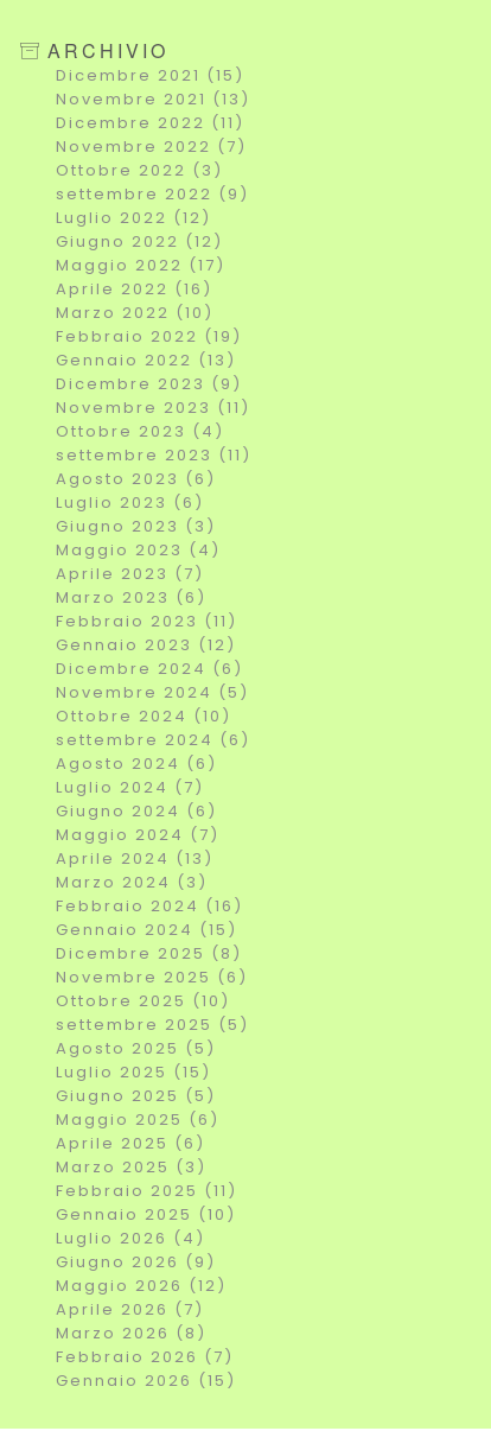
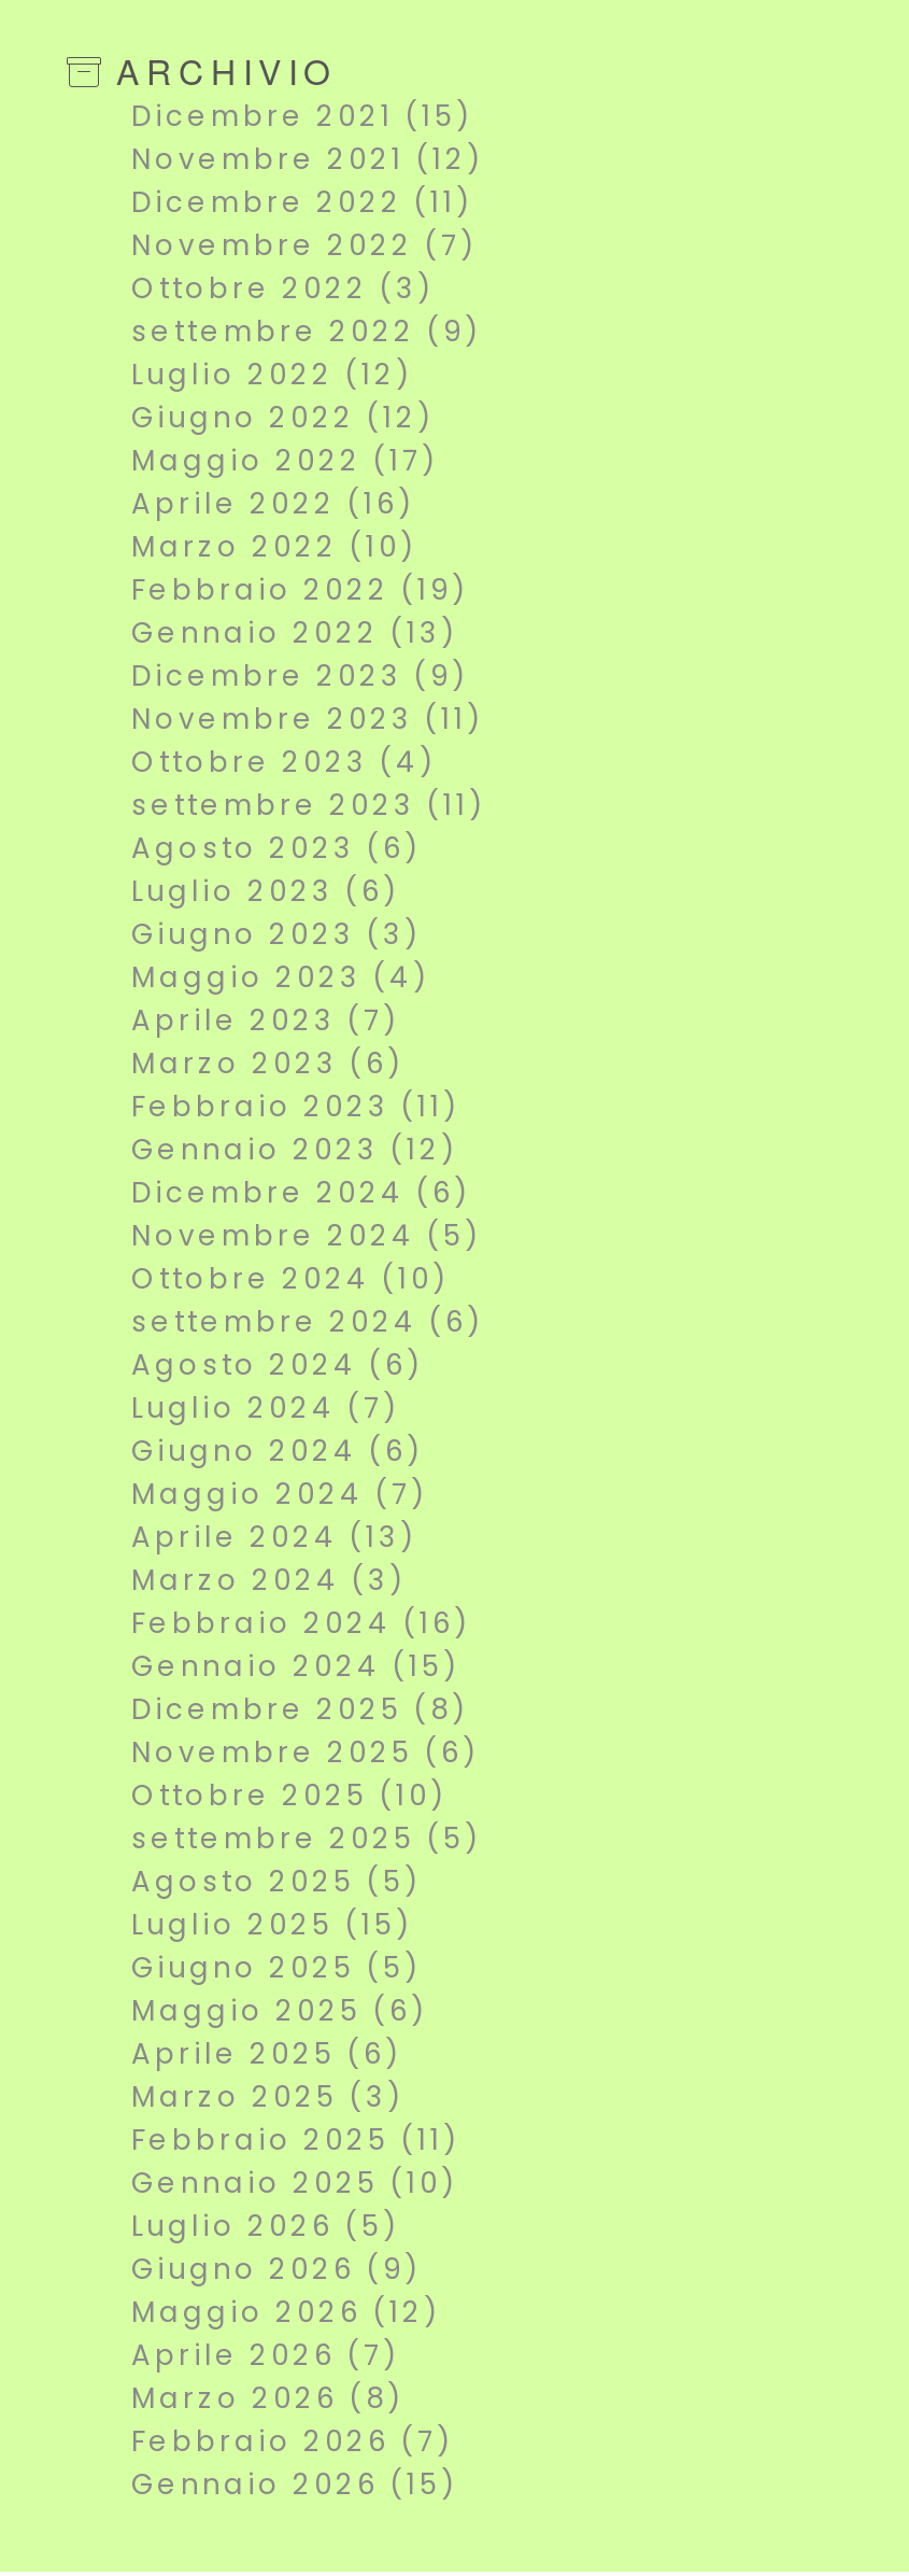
[56,88,250,111] Novembre 2021 (13) -> [131,140,484,180] Novembre 2021 (12)
[56,1227,205,1250] Luglio 2026 (4) -> [131,2206,400,2247] Luglio 2026 (5)

